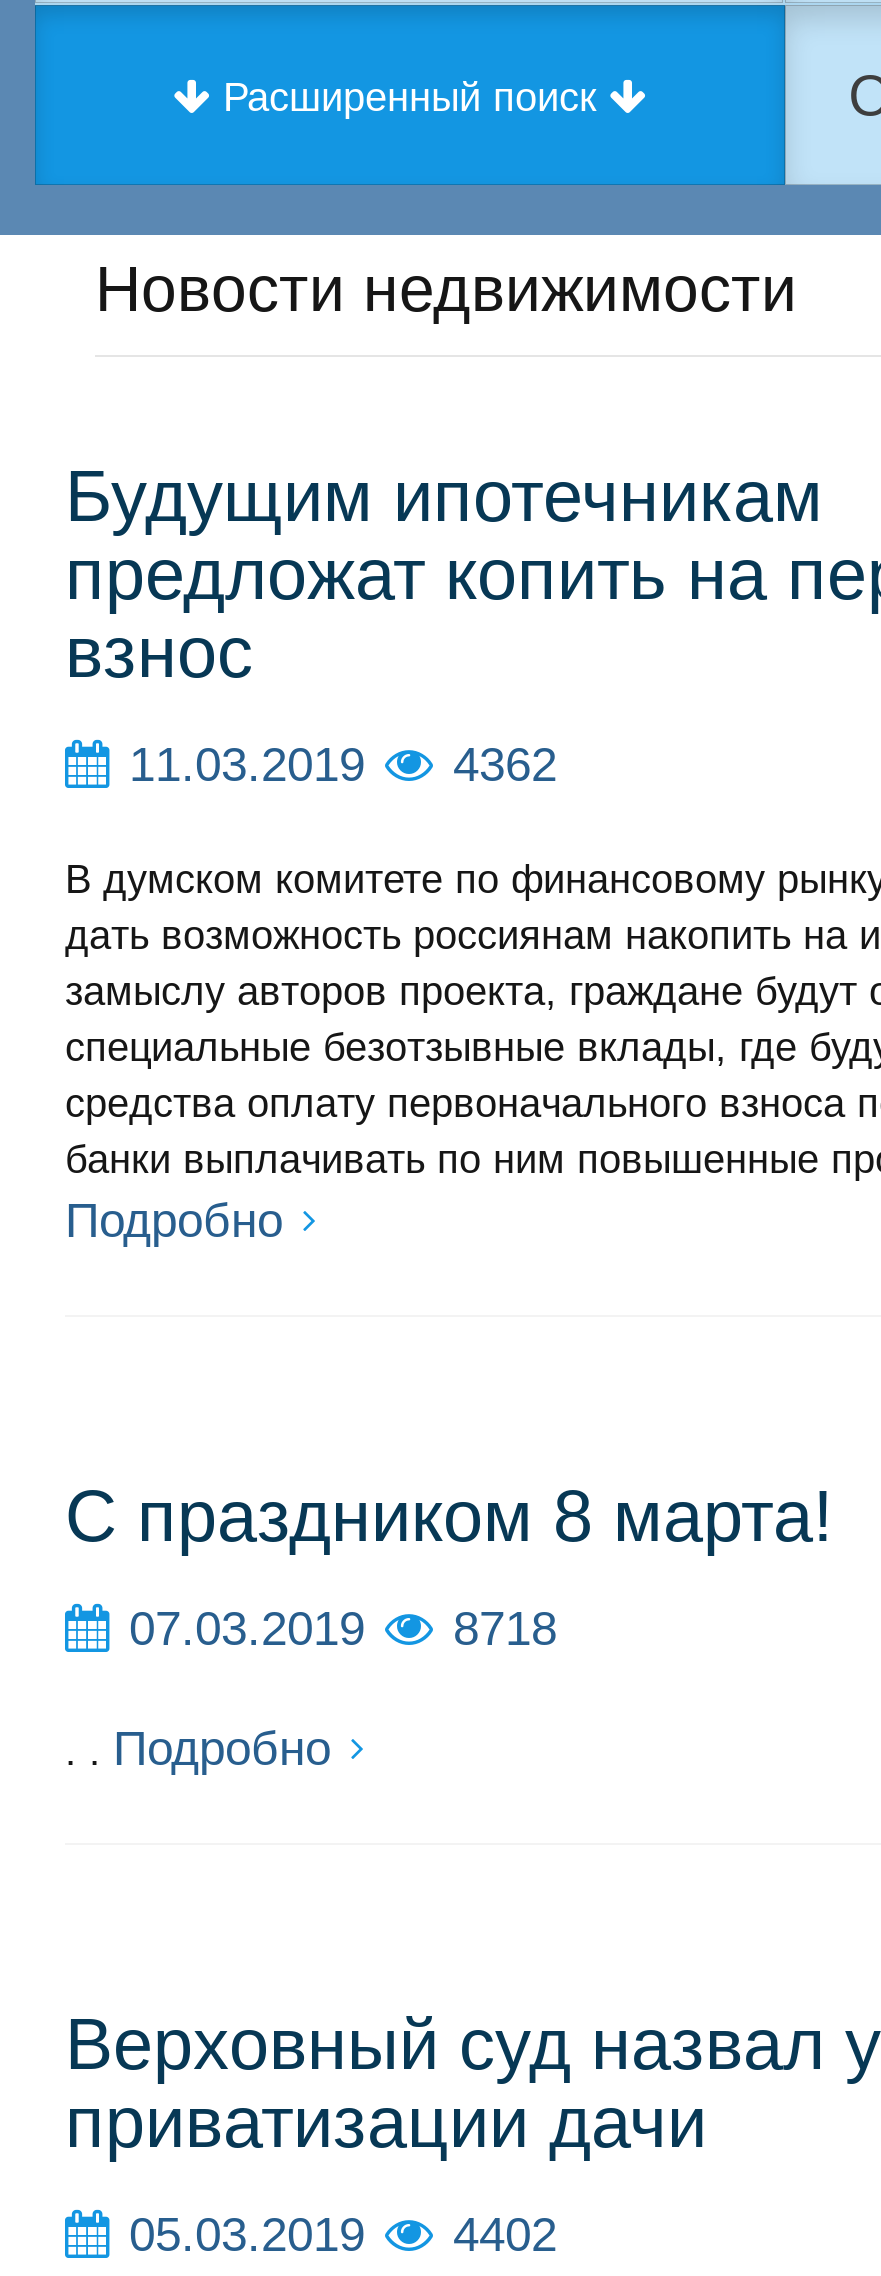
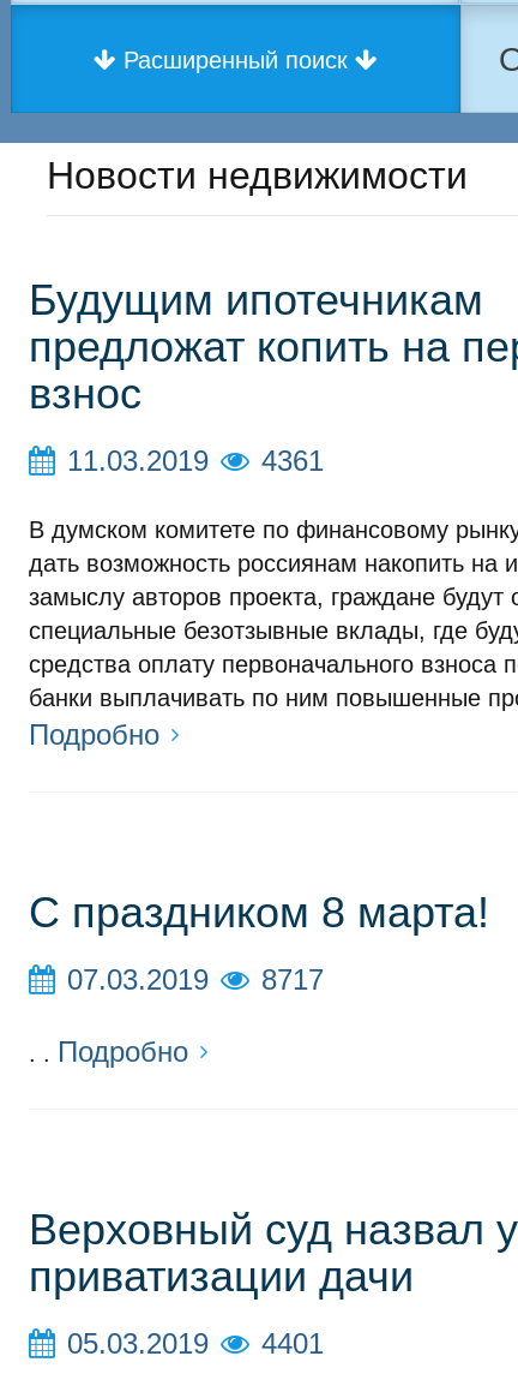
[129,737,557,791] 11.03.2019 4362 -> [67,444,324,477] 11.03.2019 4361
[129,1601,557,1655] 07.03.2019 8718 -> [67,963,324,996] 07.03.2019 8717
[129,2207,557,2261] 05.03.2019 4402 -> [67,1327,324,1360] 05.03.2019 4401

